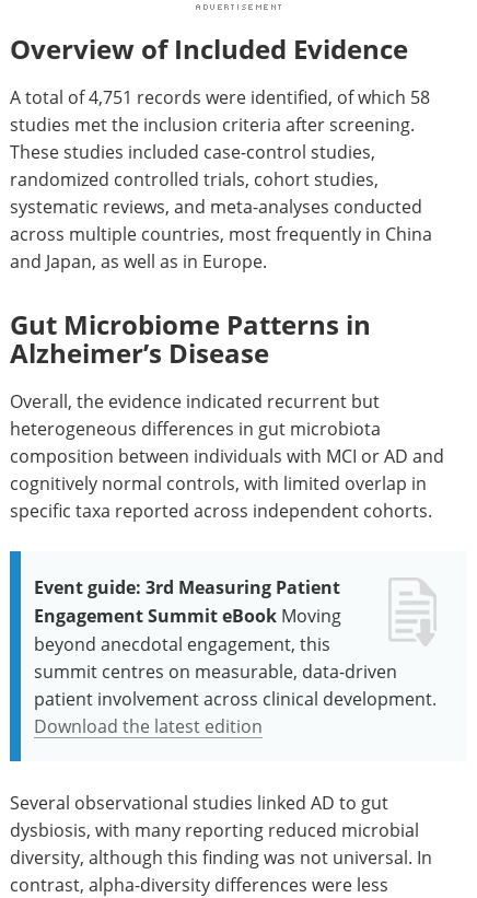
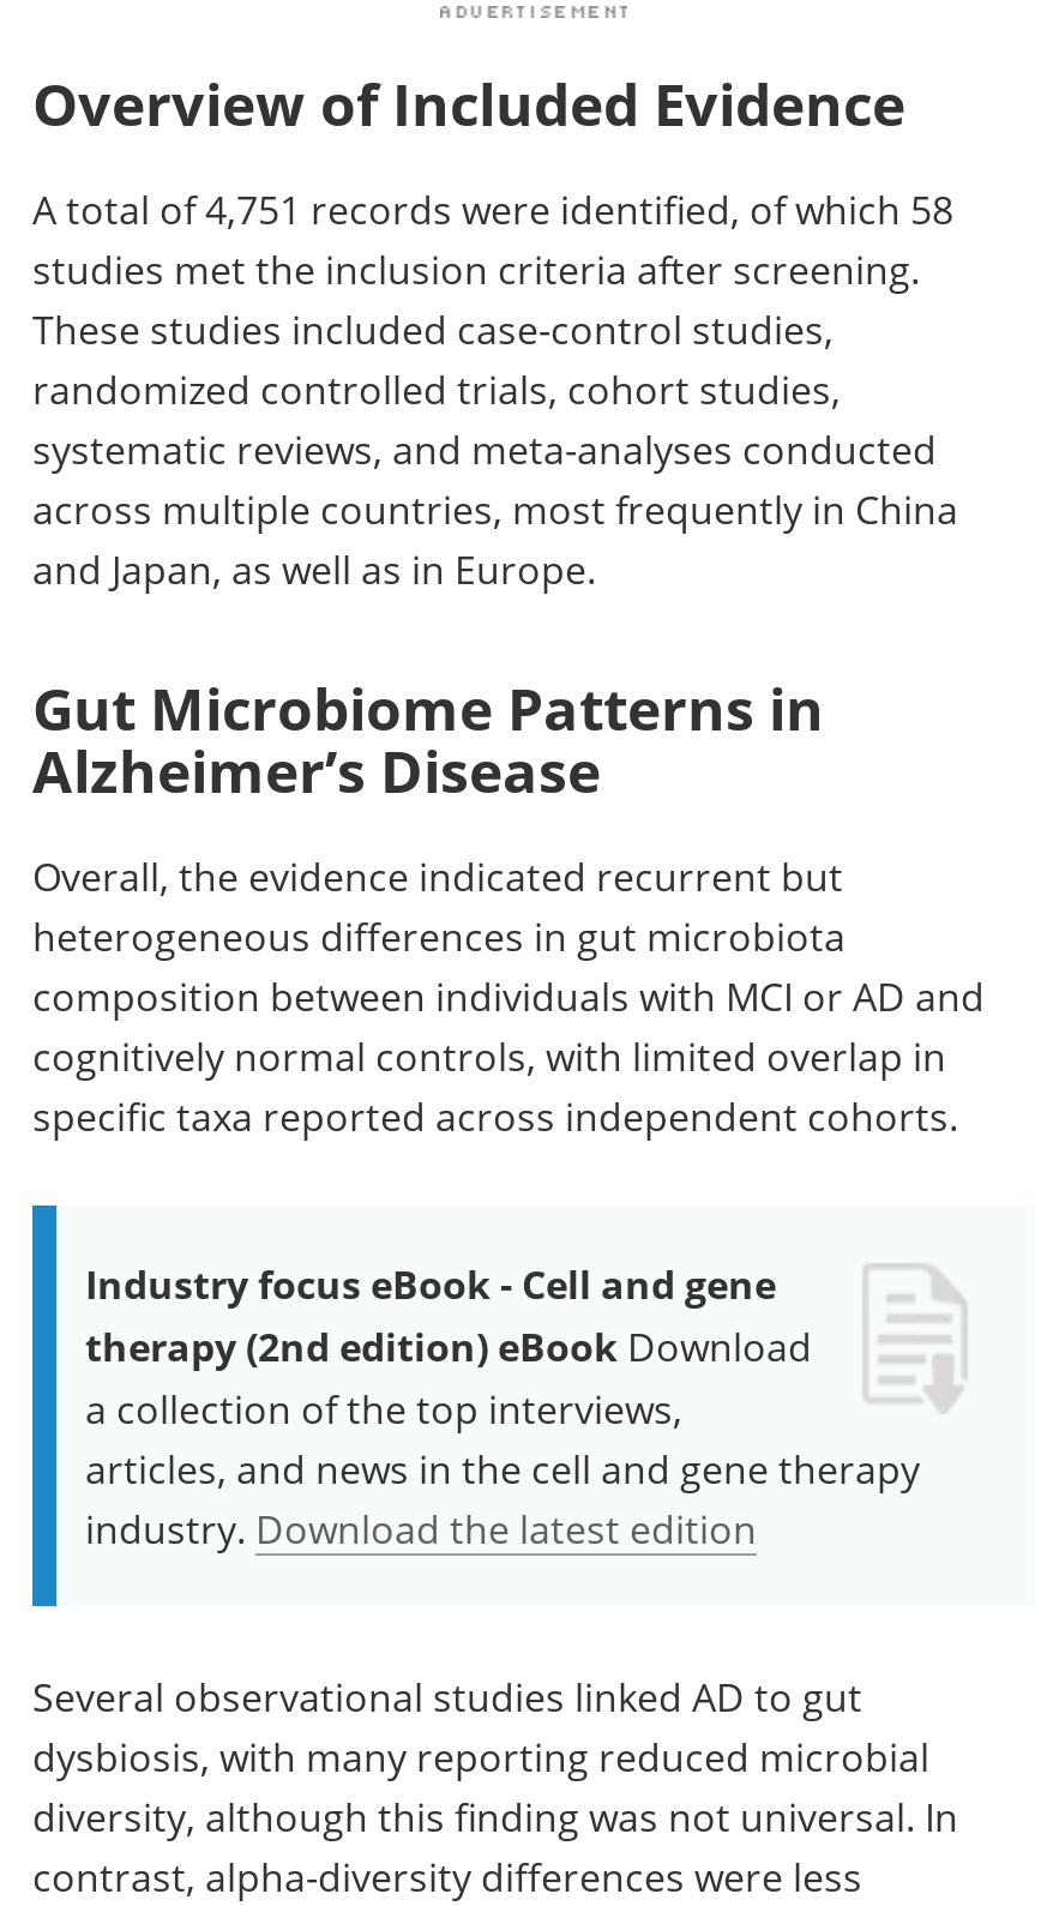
[34,575,437,737] Event guide: 3rd Measuring Patient | Engagement Summit eBook Moving | beyond anecdotal engagement, this | summit centres on measurable, data-driven | patient involvement across clinical development. | Download the latest edition -> [85,1258,920,1553] Industry focus eBook - Cell and gene | therapy (2nd edition) eBook Download | a collection of the top interviews, | articles, and news in the cell and gene therapy | industry. Download the latest edition

